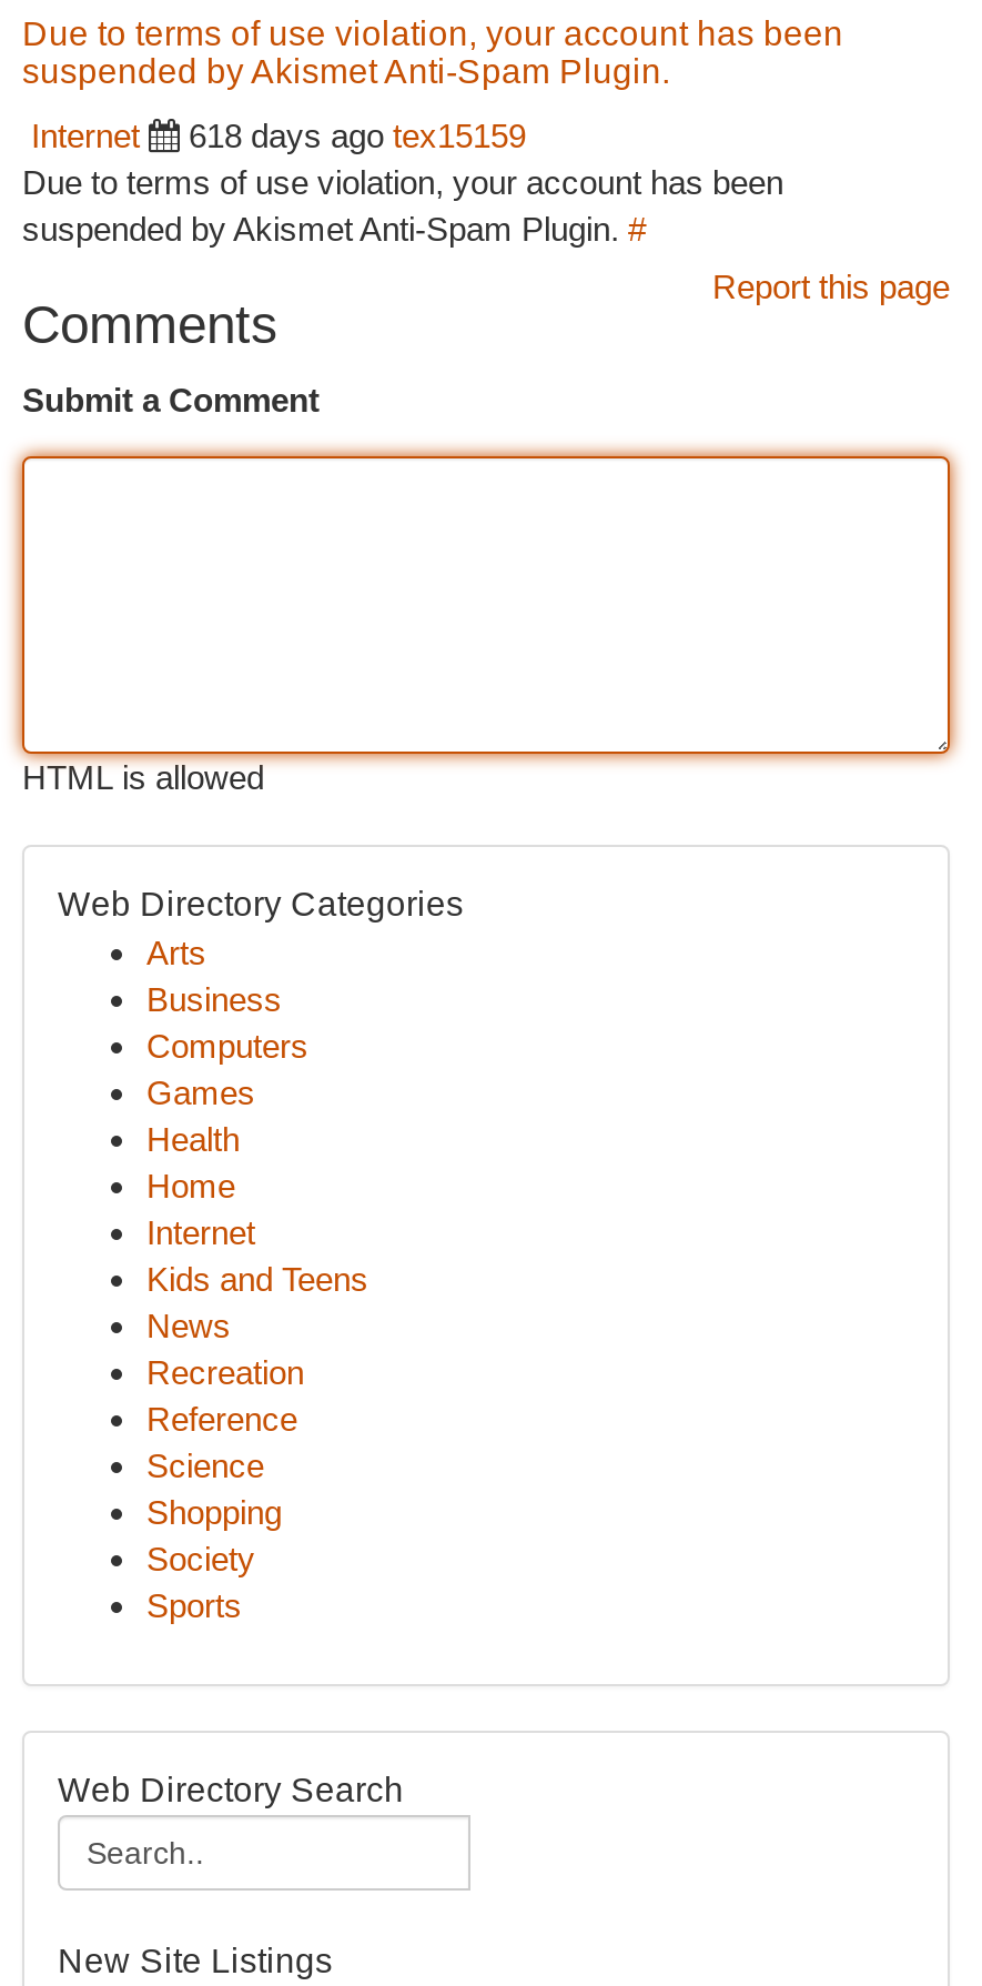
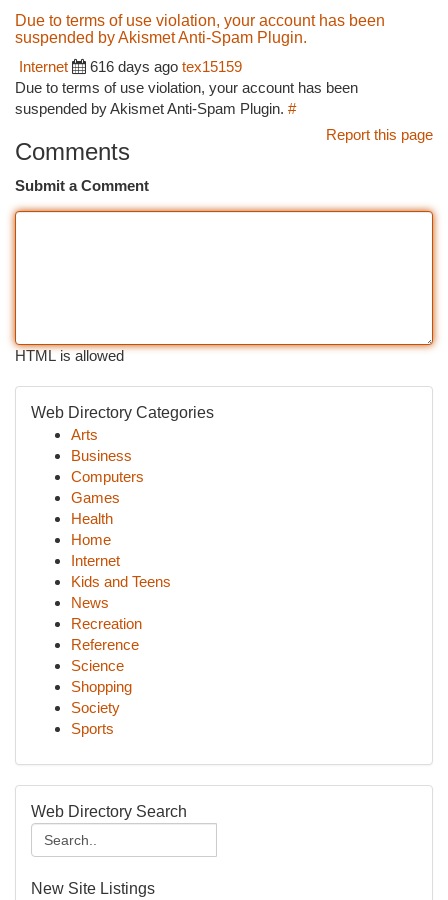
[31,117,526,154] Internet 618 days ago tex15159 -> [19,58,242,75] Internet 616 days ago tex15159

